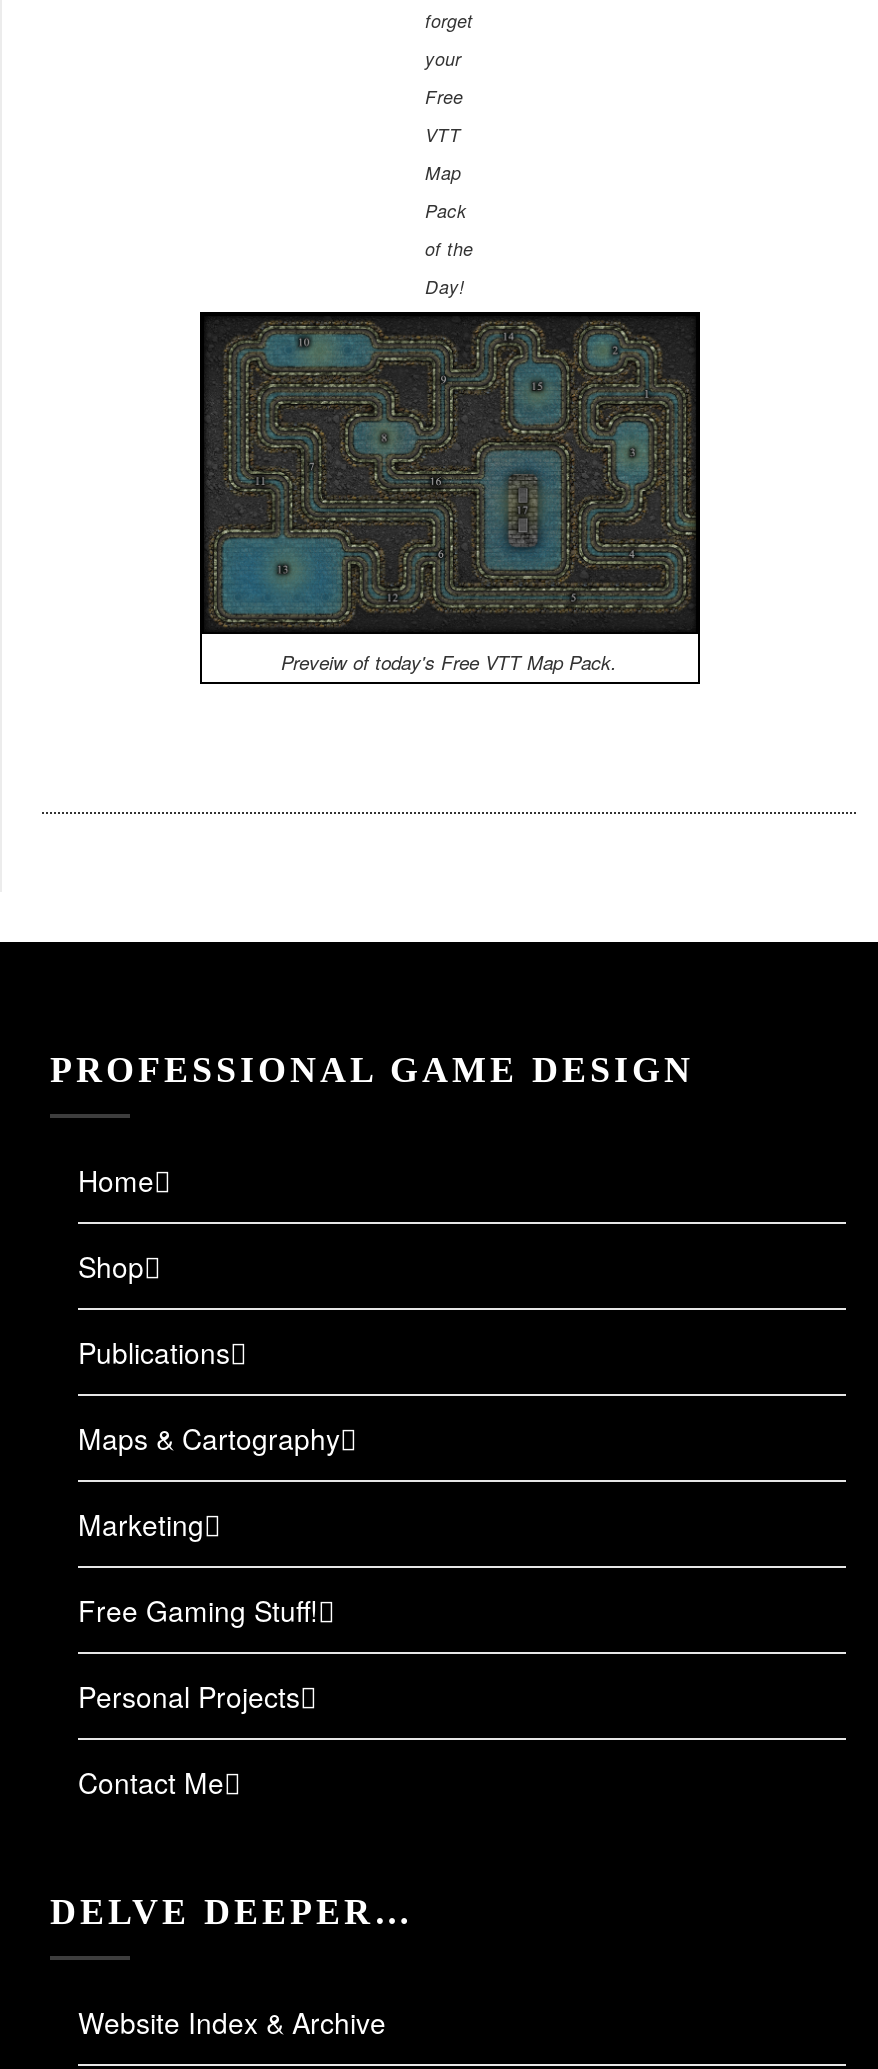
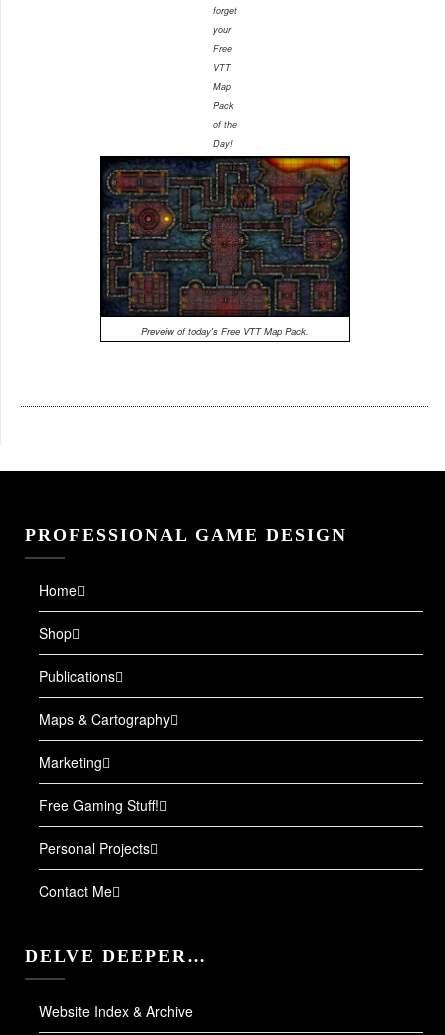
[208,314,694,630] [image] -> [105,157,348,315] [image]

